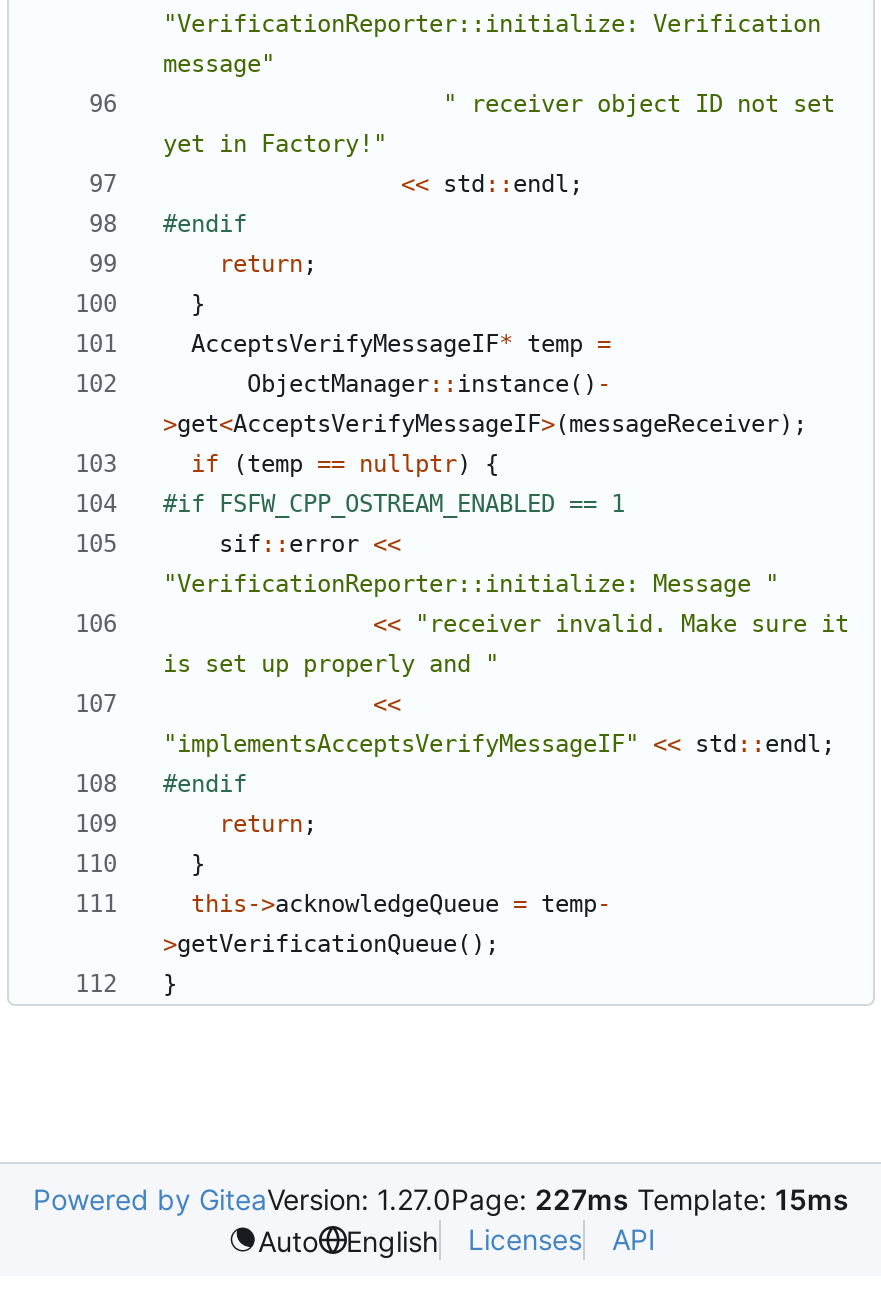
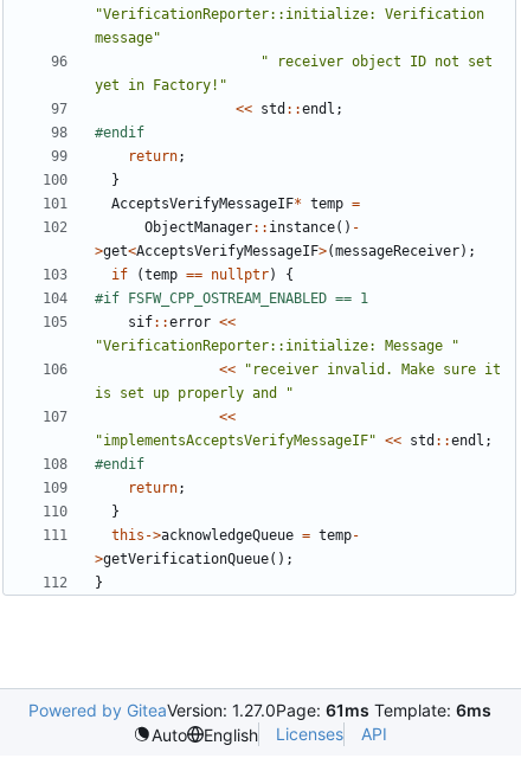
[33,1182,849,1216] Powered by GiteaVersion: 1.27.0Page: 227ms Template: 15ms -> [28,700,491,720] Powered by GiteaVersion: 1.27.0Page: 61ms Template: 6ms

